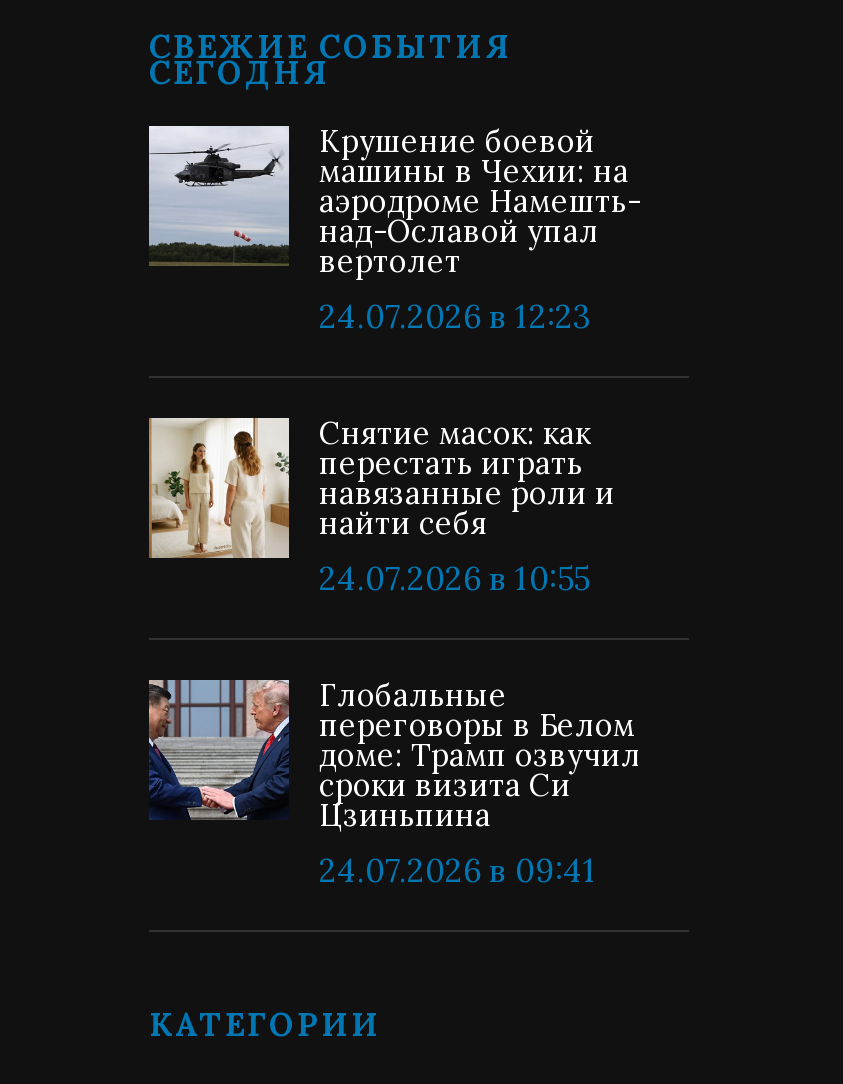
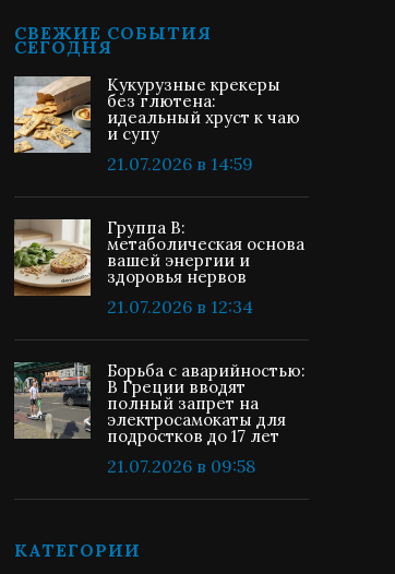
[149,122,641,336] [image] | Крушение боевой | машины в Чехии: на | аэродроме Намешть- | над-Ославой упал | вертолет | 24.07.2026 в 12:23 -> [13,74,300,175] [image] | Кукурузные крекеры | без глютена: | идеальный хруст к чаю | и супу | 21.07.2026 в 14:59
[149,414,615,598] [image] | Снятие масок: как | перестать играть | навязанные роли и | найти себя | 24.07.2026 в 10:55 -> [13,217,304,318] [image] | Группа В: | метаболическая основа | вашей энергии и | здоровья нервов | 21.07.2026 в 12:34
[149,676,641,890] [image] | Глобальные | переговоры в Белом | доме: Трамп озвучил | сроки визита Си | Цзиньпина | 24.07.2026 в 09:41 -> [13,360,306,477] [image] | Борьба с аварийностью: | В Греции вводят | полный запрет на | электросамокаты для | подростков до 17 лет | 21.07.2026 в 09:58

